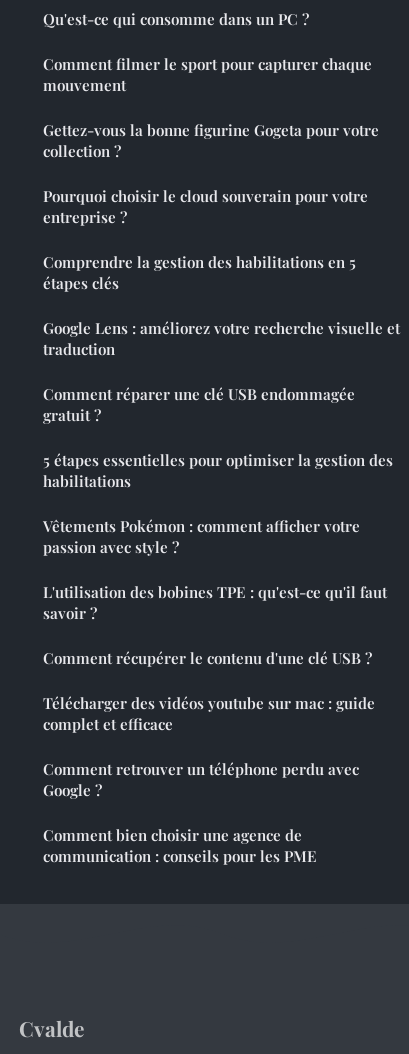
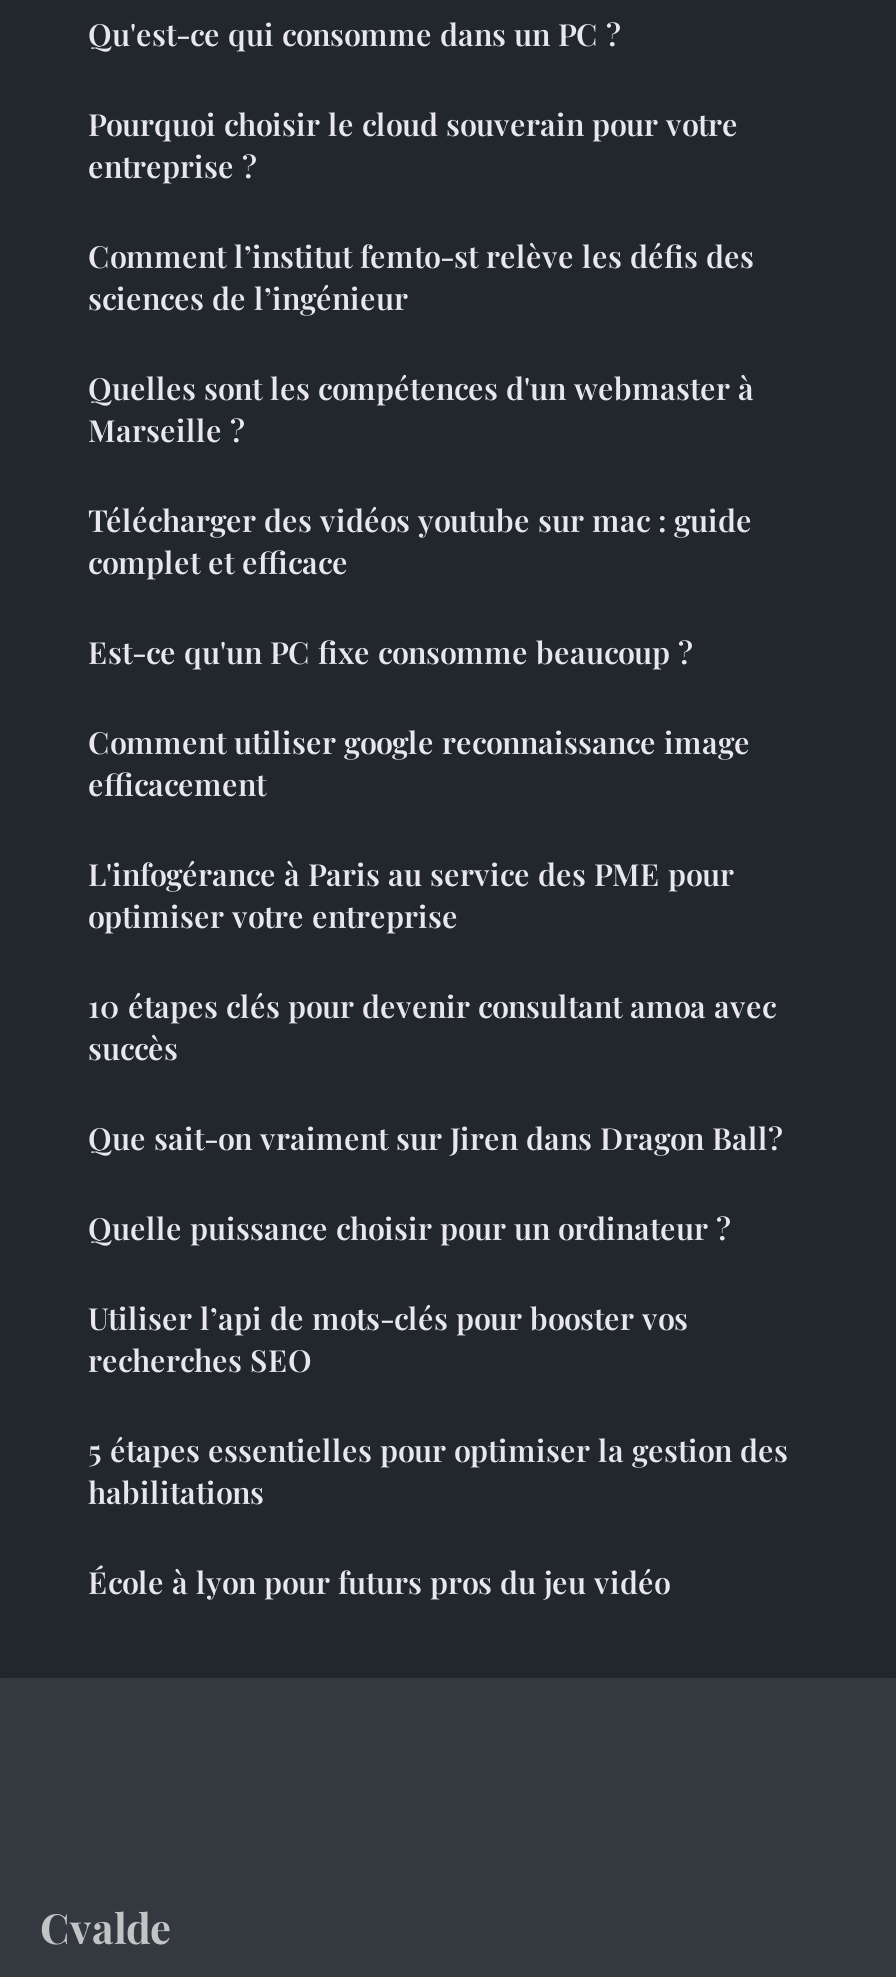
[43,54,379,161] Comment filmer le sport pour capturer chaque | mouvement | Gettez-vous la bonne figurine Gogeta pour votre | collection ? -> none
moved [43,186,368,227] -> [88,104,738,186]: Pourquoi choisir le cloud souverain pour votre | entreprise ?
[43,252,400,425] Comprendre la gestion des habilitations en 5 | étapes clés | Google Lens : améliorez votre recherche visuelle et | traduction | Comment réparer une clé USB endommagée | gratuit ? -> [88,236,782,1380] Comment l’institut femto-st relève les défis des | sciences de l’ingénieur | Quelles sont les compétences d'un webmaster à | Marseille ? | Est-ce qu'un PC fixe consomme beaucoup ? | Comment utiliser google reconnaissance image | efficacement | L'infogérance à Paris au service des PME pour | optimiser votre entreprise | 10 étapes clés pour devenir consultant amoa avec | succès | Que sait-on vraiment sur Jiren dans Dragon Ball? | Quelle puissance choisir pour un ordinateur ? | Utiliser l’api de mots-clés pour booster vos | recherches SEO
moved [43,450,393,491] -> [88,1430,788,1512]: 5 étapes essentielles pour optimiser la gestion des | habilitations
[43,516,387,866] Vêtements Pokémon : comment afficher votre | passion avec style ? | L'utilisation des bobines TPE : qu'est-ce qu'il faut | savoir ? | Comment récupérer le contenu d'une clé USB ? | Comment retrouver un téléphone perdu avec | Google ? | Comment bien choisir une agence de | communication : conseils pour les PME -> [88,1562,670,1602] École à lyon pour futurs pros du jeu vidéo
moved [43,693,375,734] -> [88,500,752,582]: Télécharger des vidéos youtube sur mac : guide | complet et efficace

